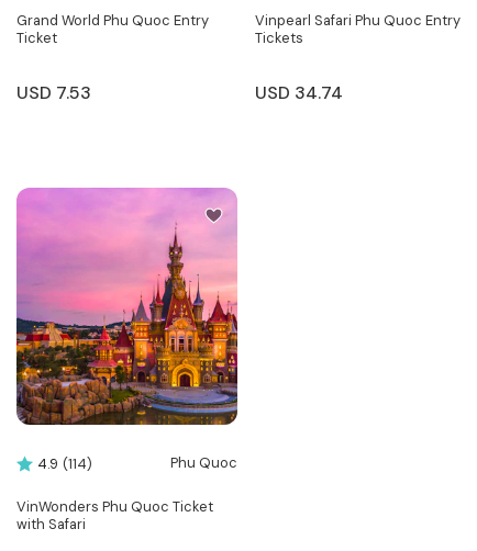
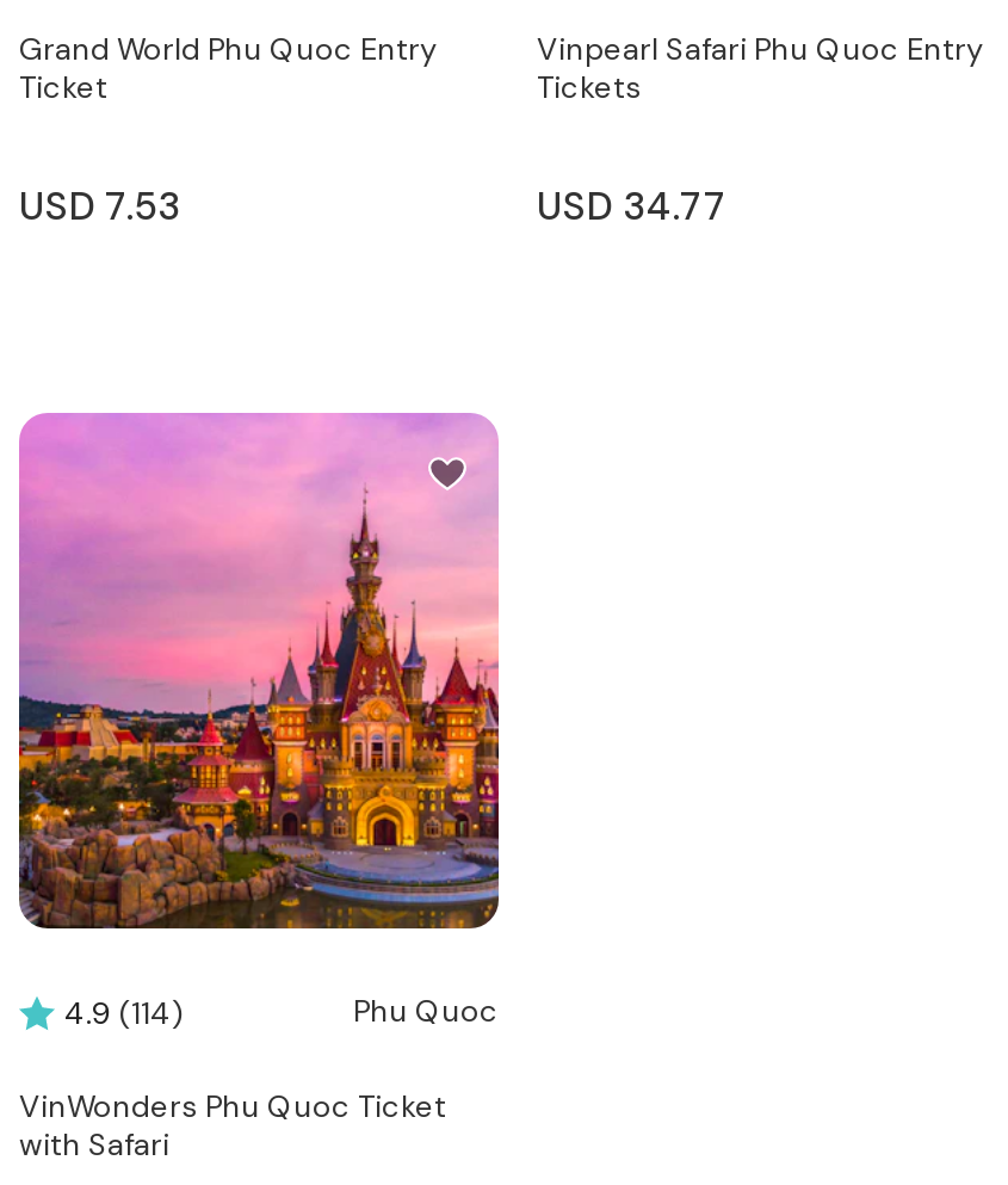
[255,81,343,104] USD 34.74 -> [537,182,728,232] USD 34.77

